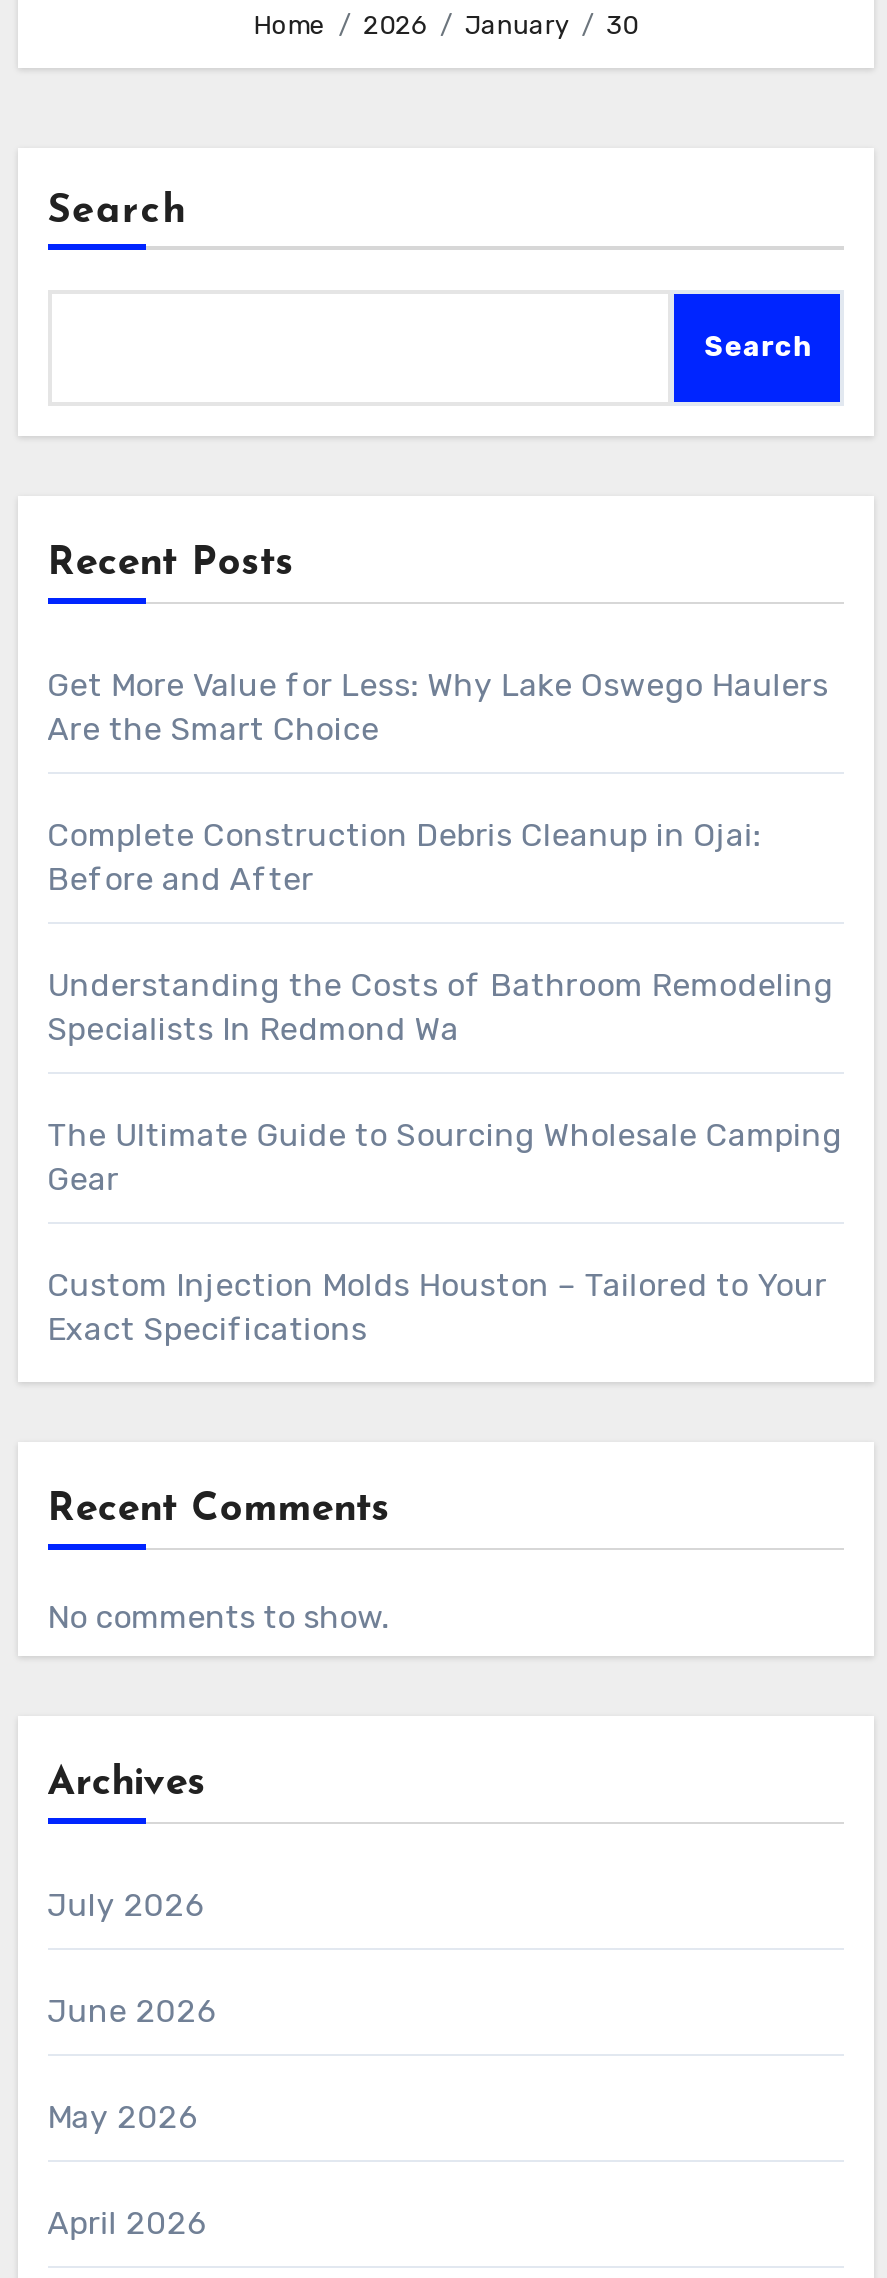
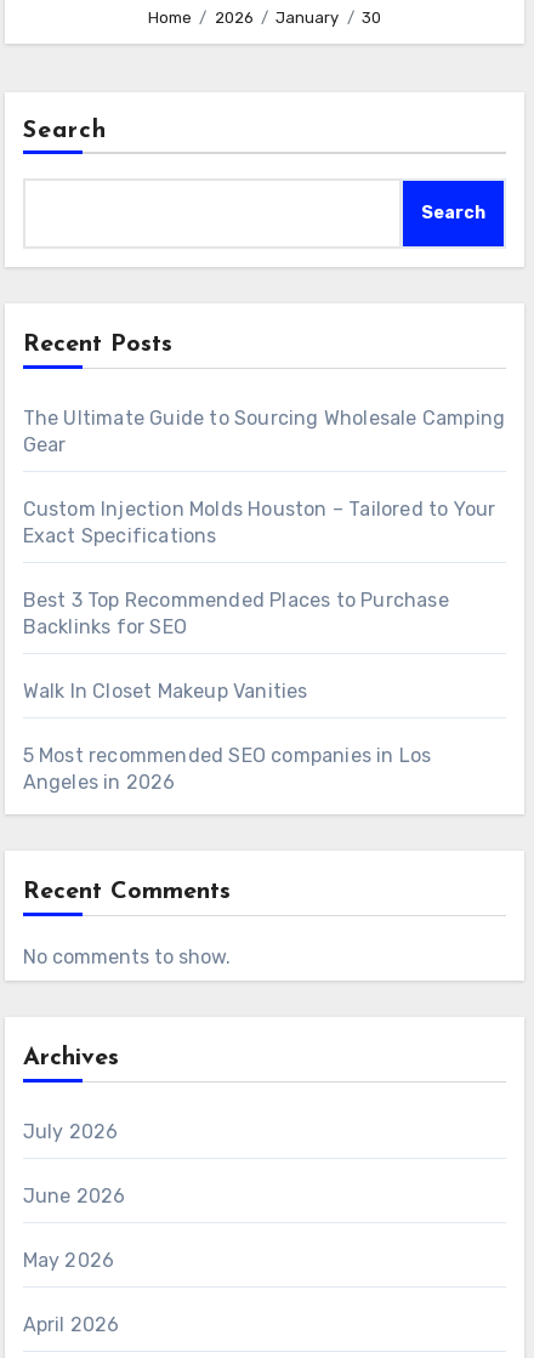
[47,666,834,1048] Get More Value for Less: Why Lake Oswego Haulers | Are the Smart Choice | Complete Construction Debris Cleanup in Ojai: | Before and After | Understanding the Costs of Bathroom Remodeling | Specialists In Redmond Wa -> none
moved [47,1116,842,1348] -> [23,407,505,548]: The Ultimate Guide to Sourcing Wholesale Camping | Gear | Custom Injection Molds Houston – Tailored to Your | Exact Specifications
none -> [23,589,449,794] Best 3 Top Recommended Places to Purchase | Backlinks for SEO | Walk In Closet Makeup Vanities | 5 Most recommended SEO companies in Los | Angeles in 2026

